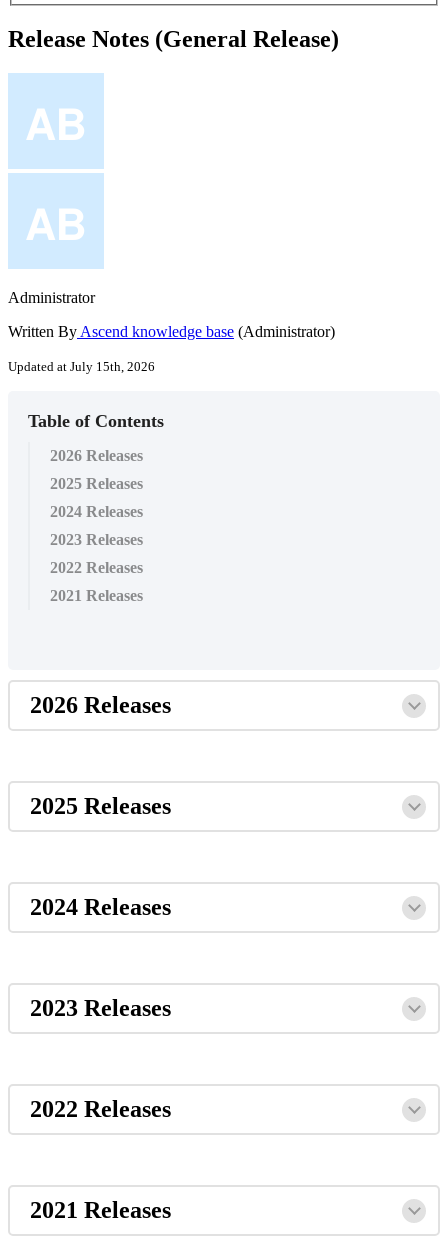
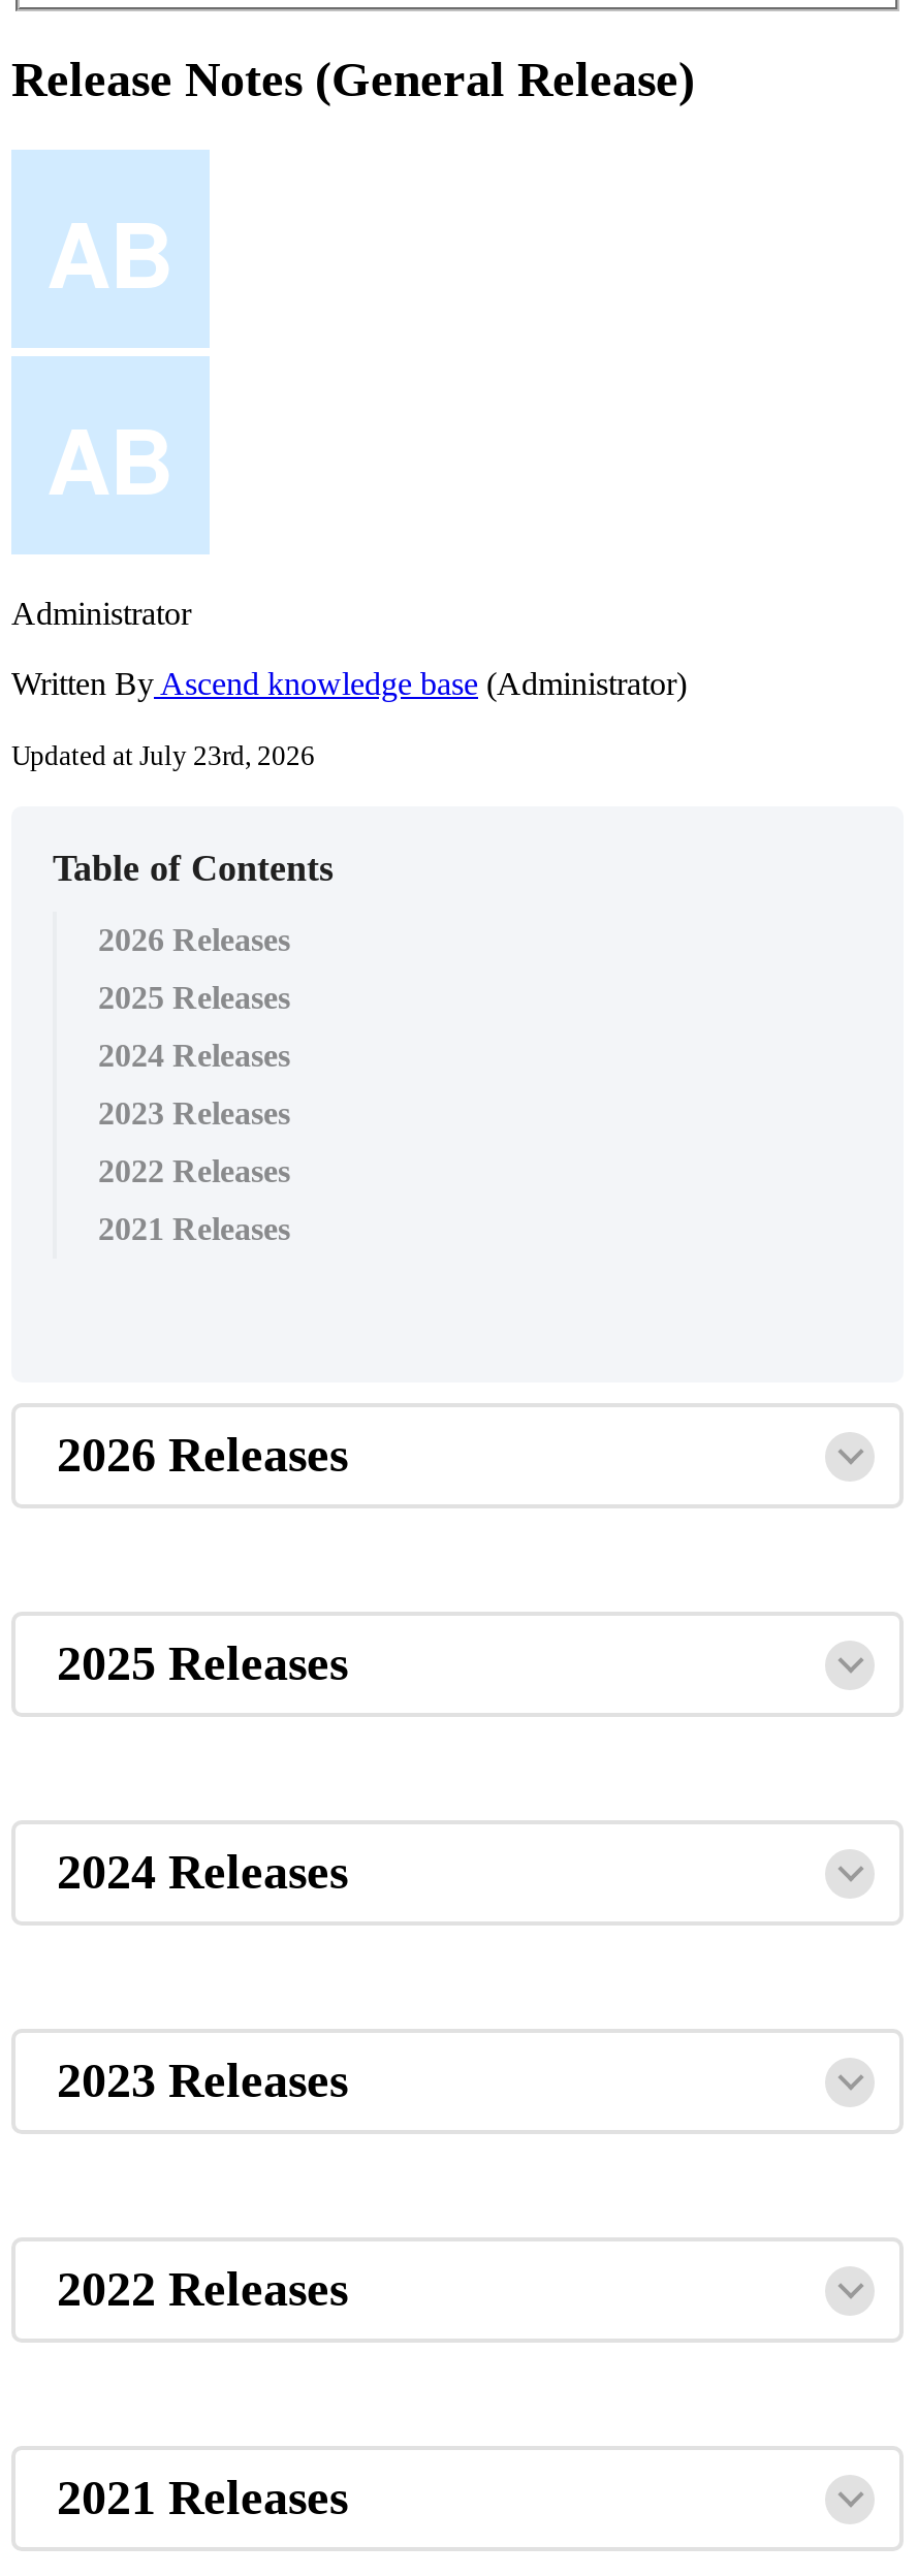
[8,359,155,374] Updated at July 15th, 2026 -> [11,740,315,771] Updated at July 23rd, 2026

